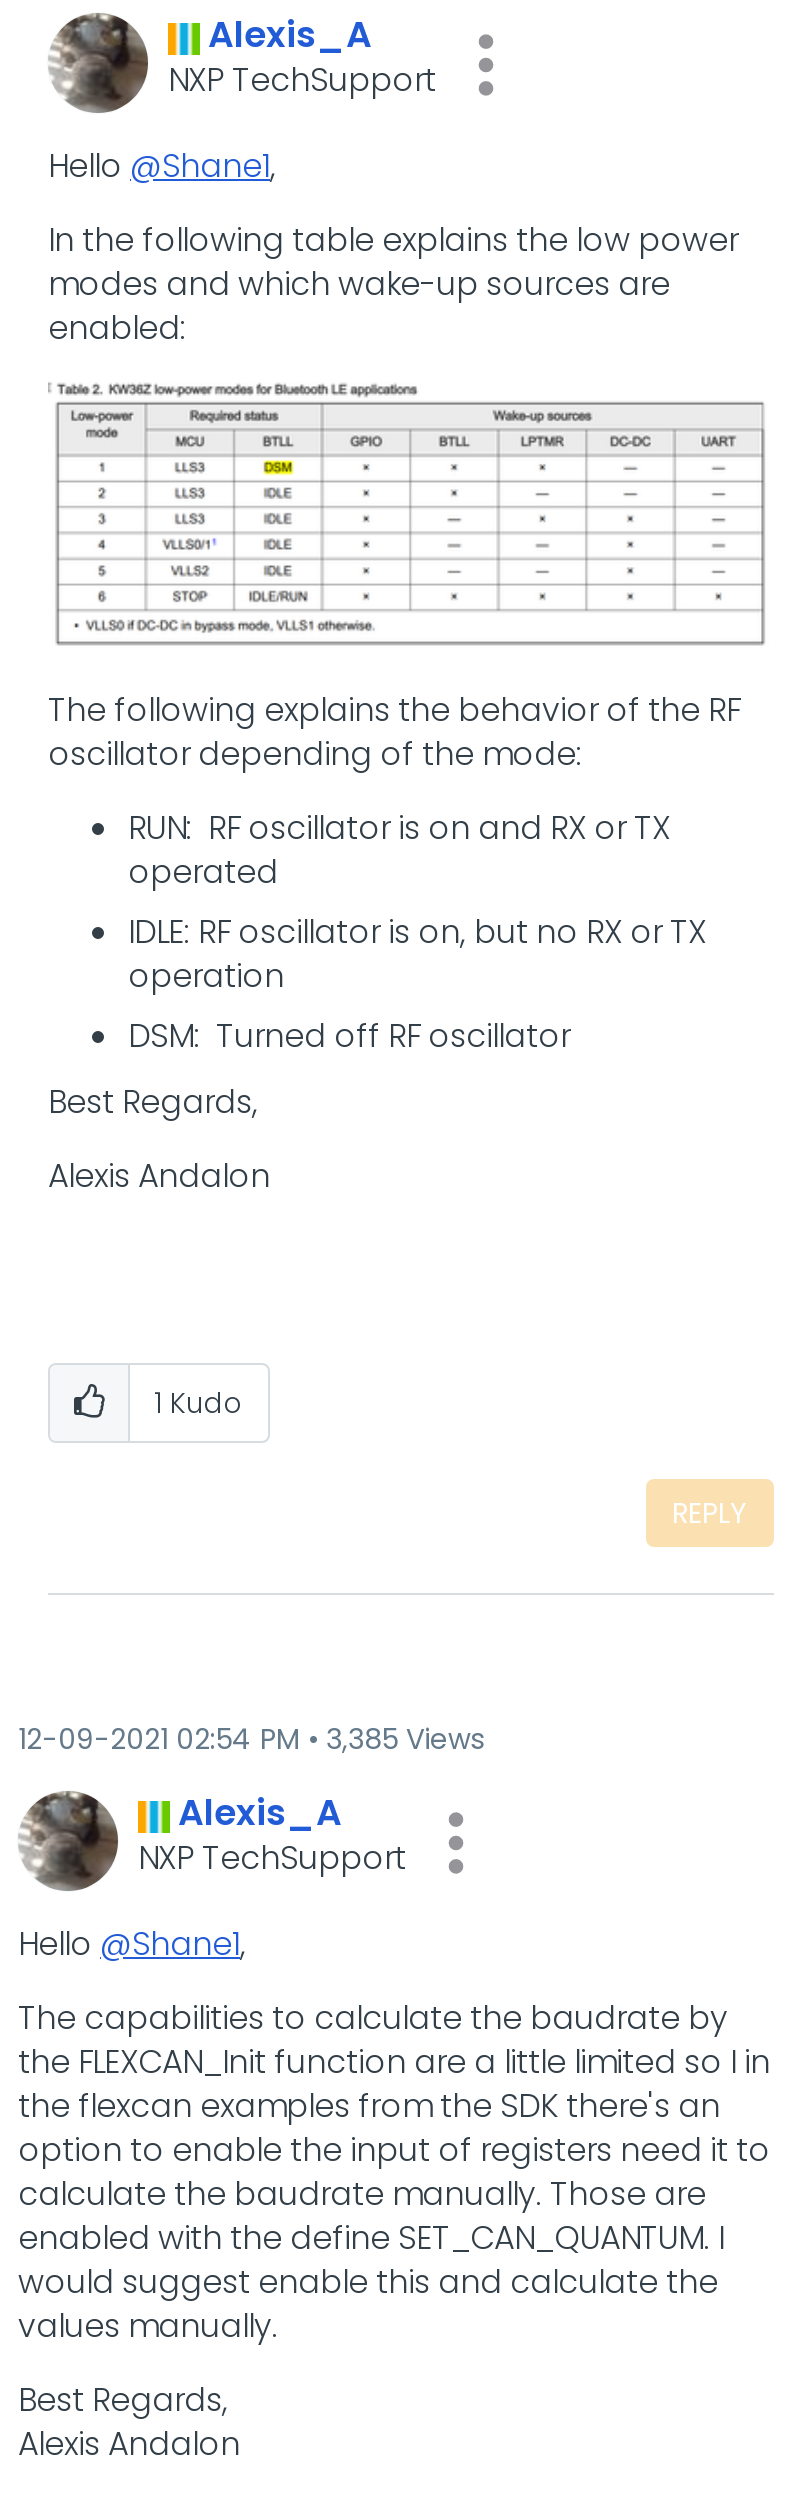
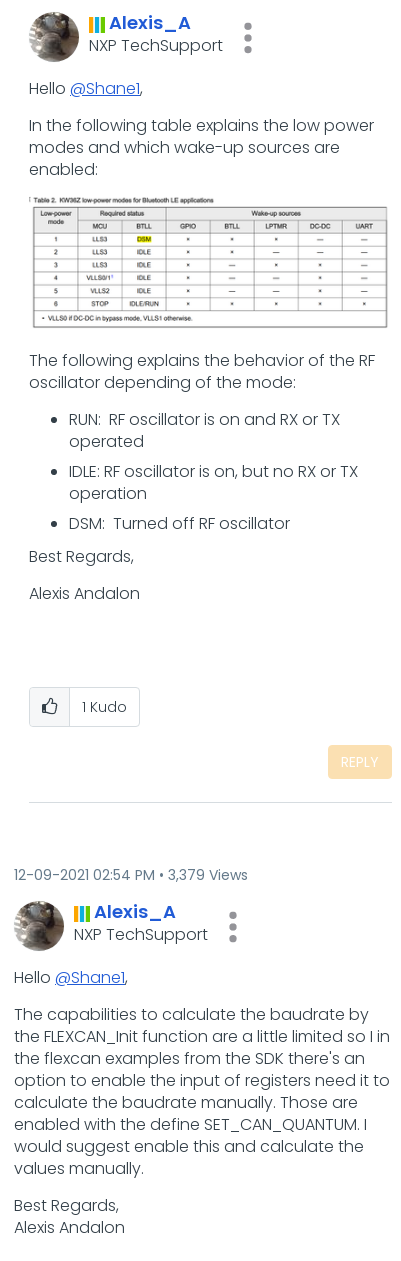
[18,1720,484,1760] 12-09-2021 02:54 PM 3,385 Views -> [14,865,248,885] 12-09-2021 02:54 PM 3,379 Views

